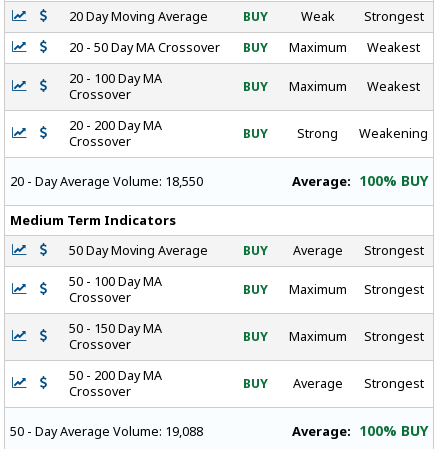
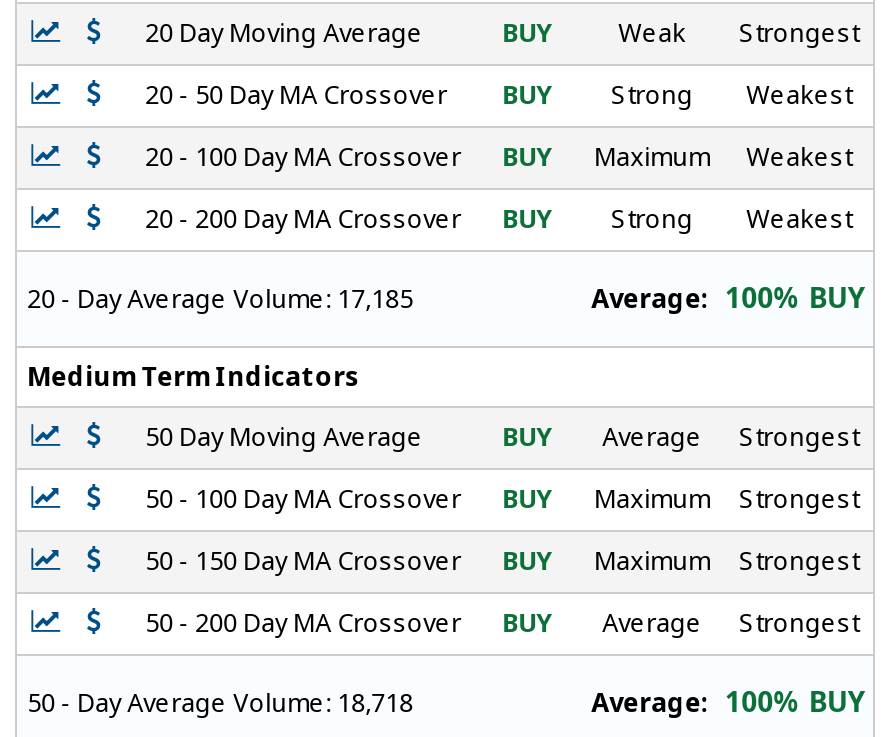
[289,39,347,56] Maximum -> [611,79,693,113] Strong
[359,125,428,142] Weakening -> [746,203,852,237] Weakest
[10,173,203,190] 20 - Day Average Volume: 18,550 -> [27,283,413,317] 20 - Day Average Volume: 17,185
[10,423,203,440] 50 - Day Average Volume: 19,088 -> [27,687,413,721] 50 - Day Average Volume: 18,718

